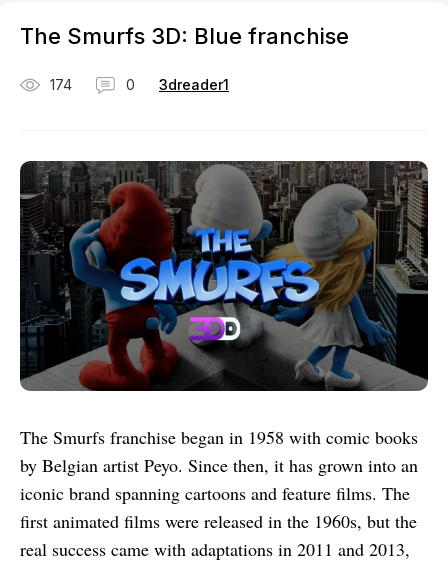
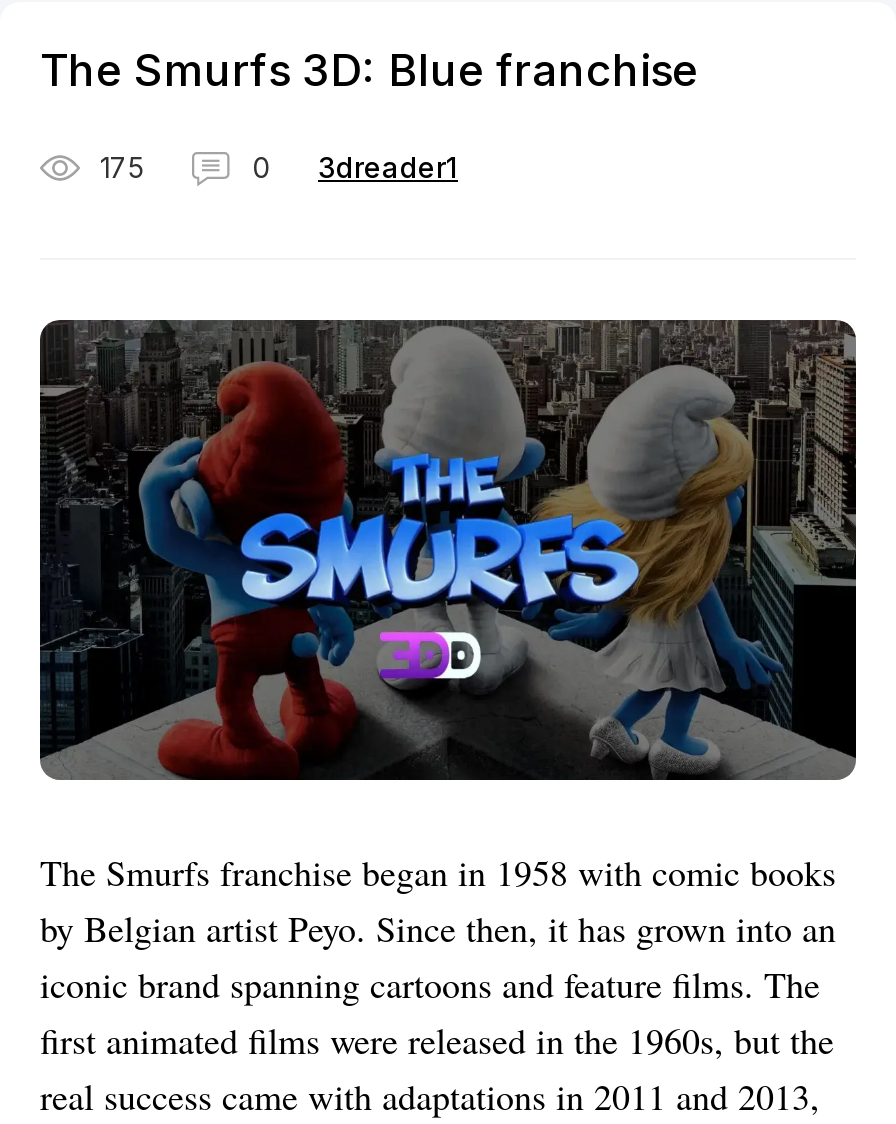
[50,76,72,93] 174 -> [100,150,144,184] 175

